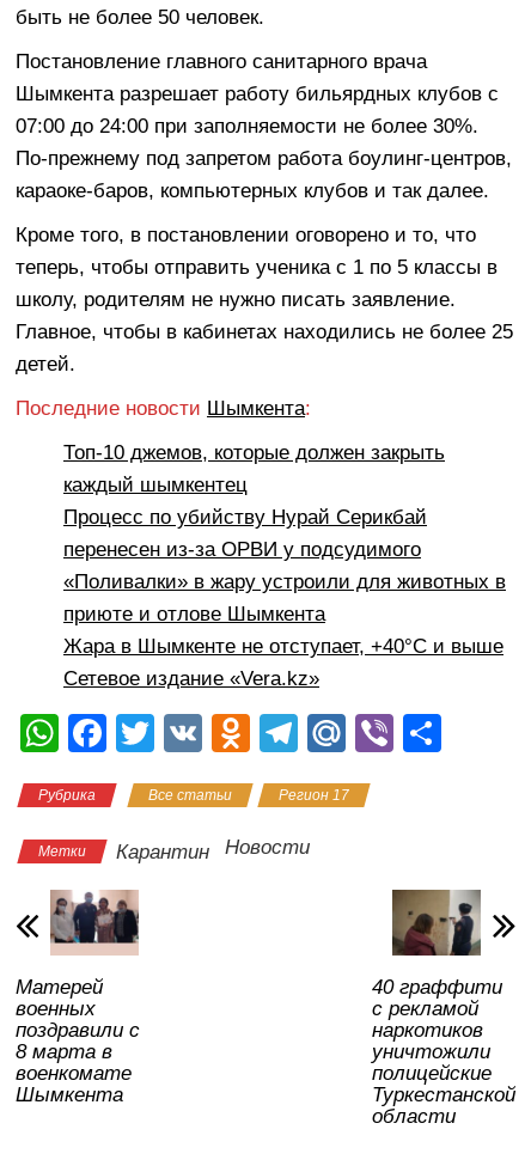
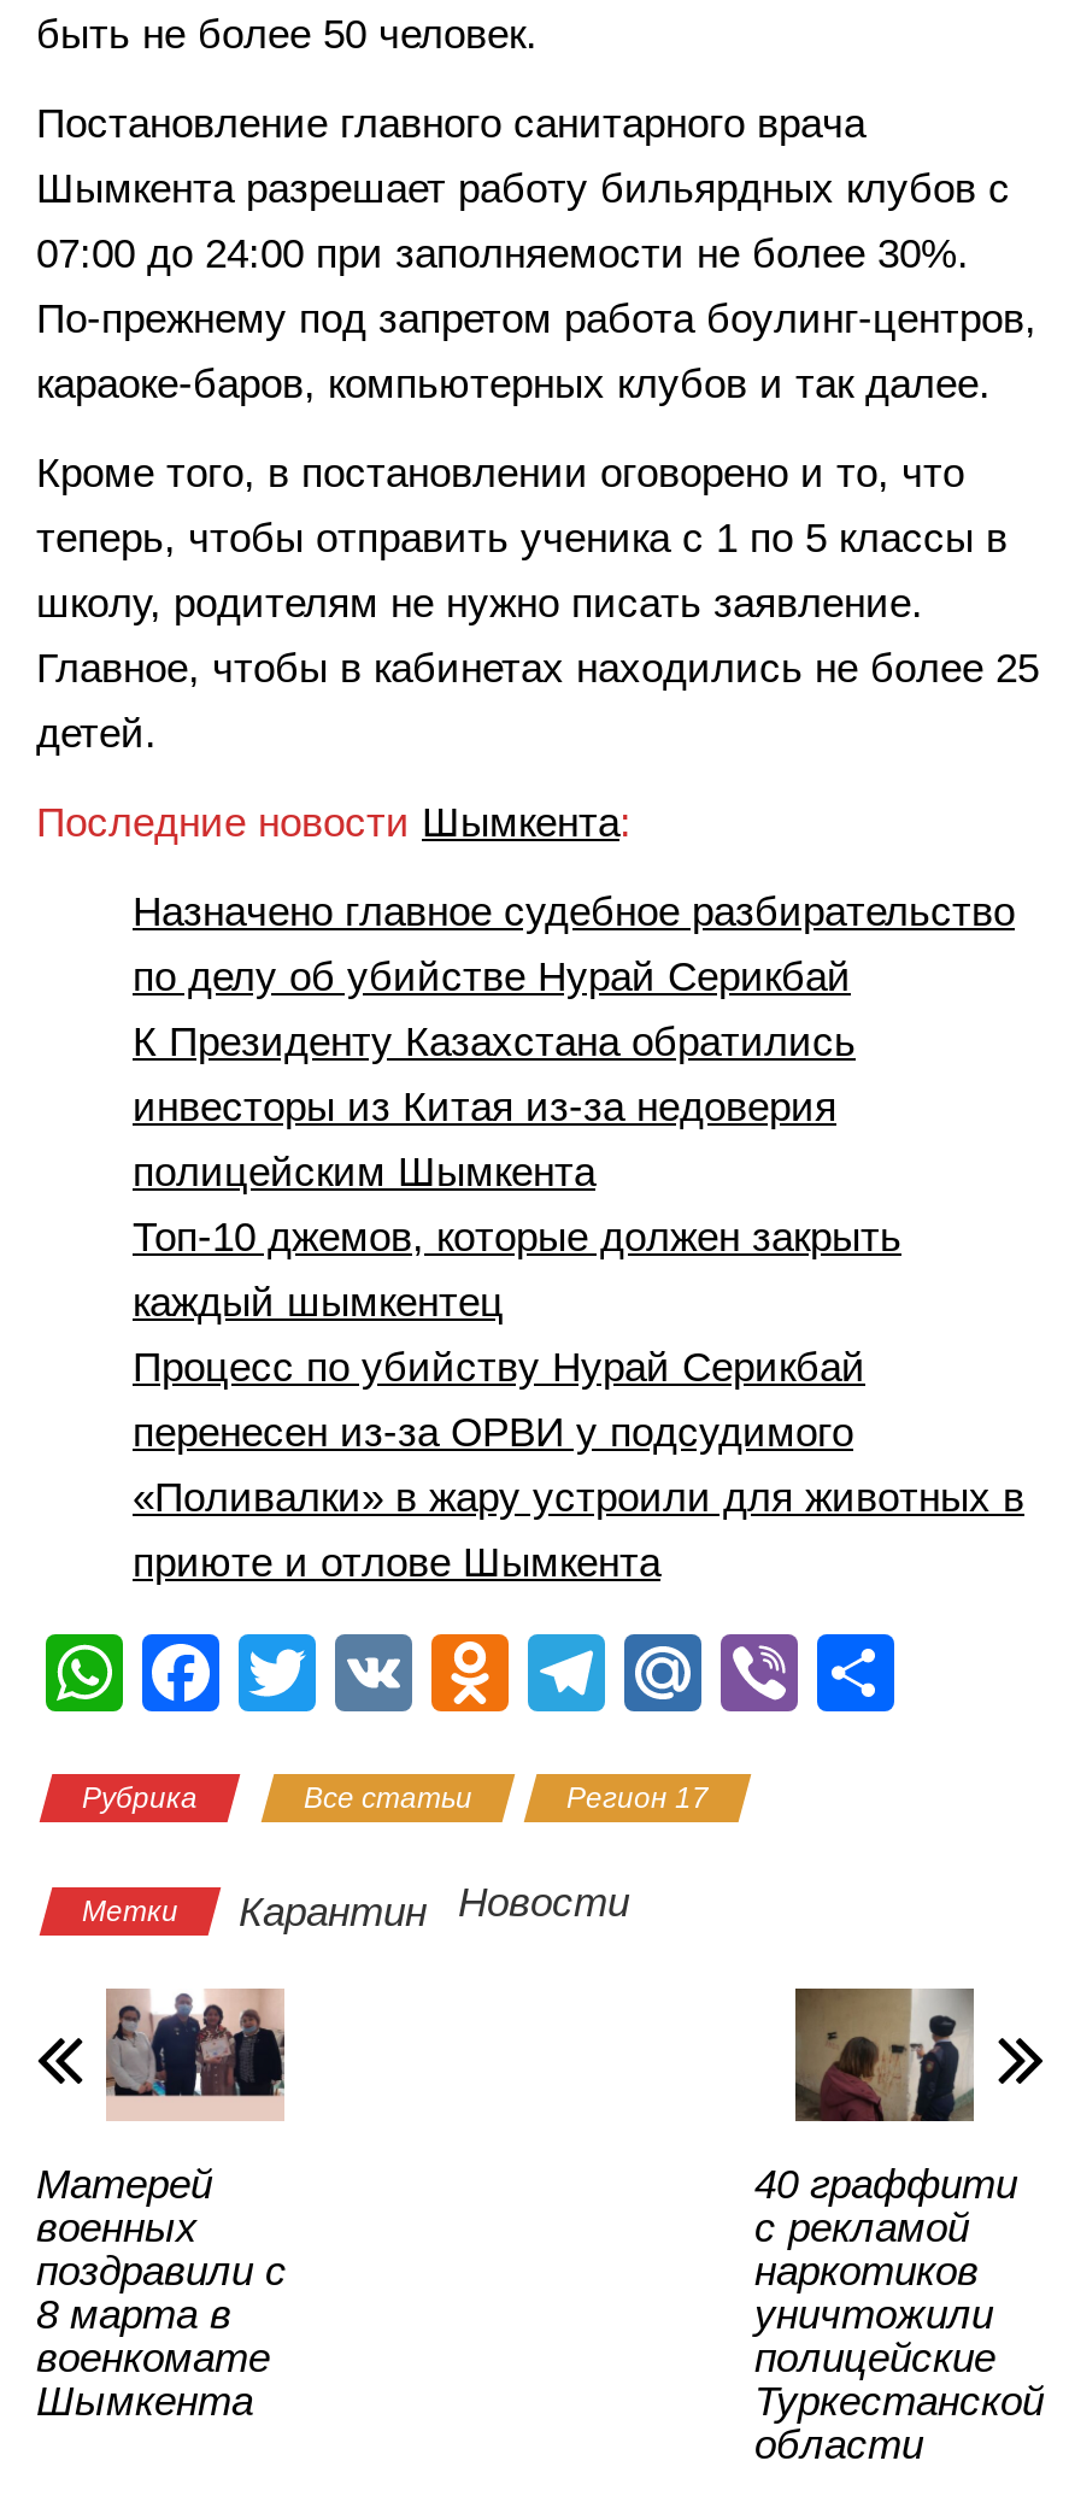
none -> [133,888,1015,1194] Назначено главное судебное разбирательство | по делу об убийстве Нурай Серикбай | К Президенту Казахстана обратились | инвесторы из Китая из-за недоверия | полицейским Шымкента
moved [63,441,506,625] -> [133,1214,1024,1585]: Топ-10 джемов, которые должен закрыть | каждый шымкентец | Процесс по убийству Нурай Серикбай | перенесен из-за ОРВИ у подсудимого | «Поливалки» в жару устроили для животных в | приюте и отлове Шымкента
[63,634,503,689] Жара в Шымкенте не отступает, +40°C и выше | Сетевое издание «Vera.kz» -> none

